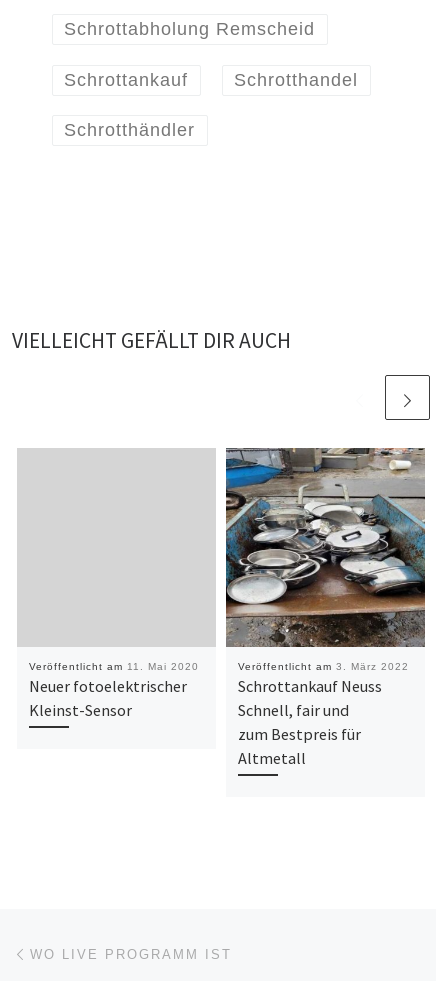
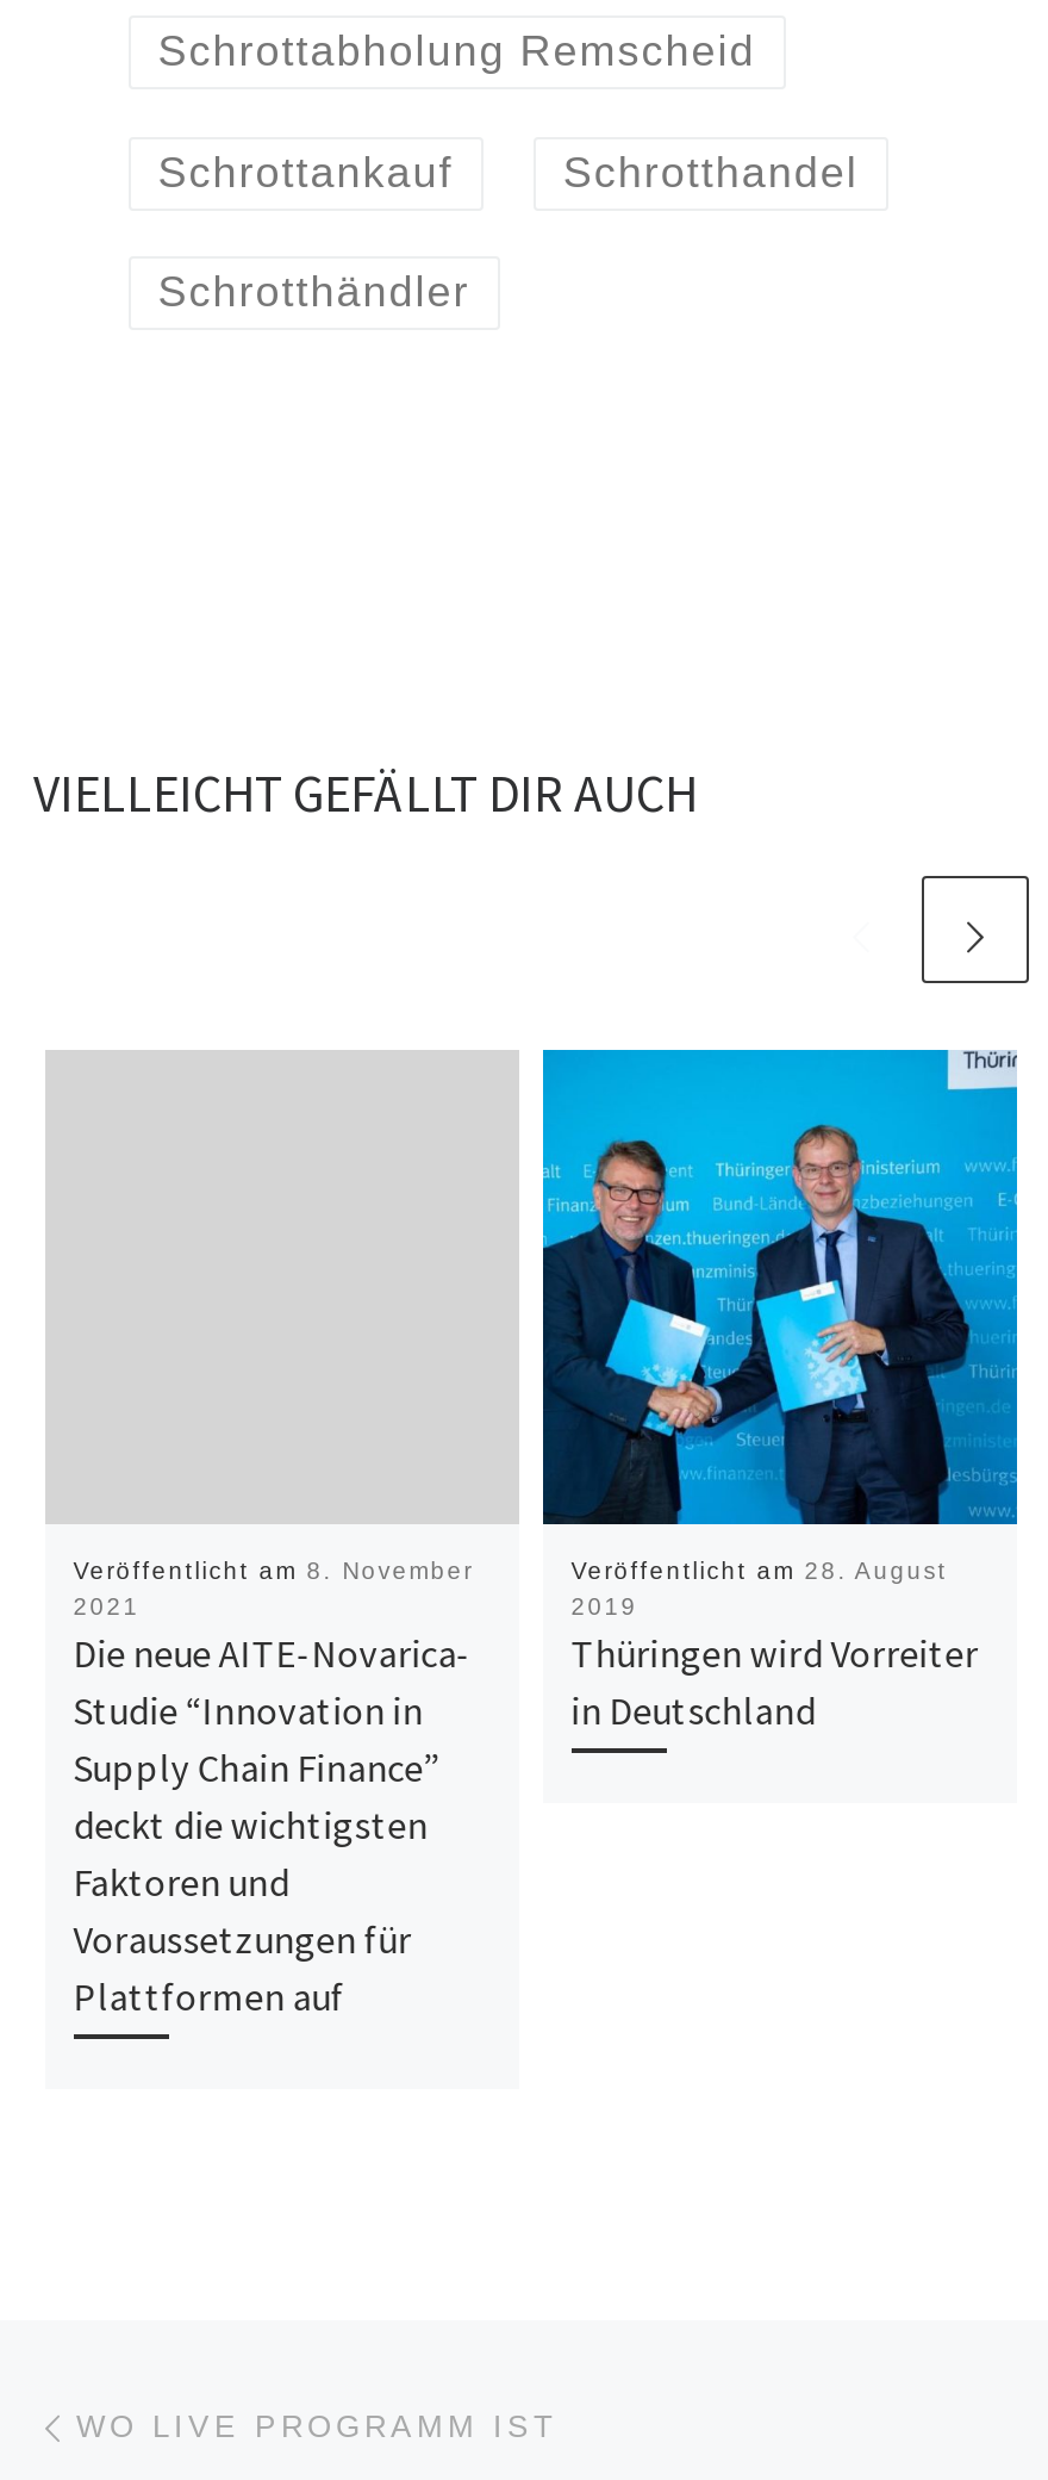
[225,447,426,768] [image] | Veröffentlicht am 3. März 2022 | Schrottankauf Neuss | Schnell, fair und | zum Bestpreis für | Altmetall -> [541,1048,1019,1734] [image] | Veröffentlicht am 28. August | 2019 | Thüringen wird Vorreiter | in Deutschland
[29,661,199,720] Veröffentlicht am 11. Mai 2020 | Neuer fotoelektrischer | Kleinst-Sensor -> [73,1558,473,2020] Veröffentlicht am 8. November | 2021 | Die neue AITE-Novarica- | Studie “Innovation in | Supply Chain Finance” | deckt die wichtigsten | Faktoren und | Voraussetzungen für | Plattformen auf

